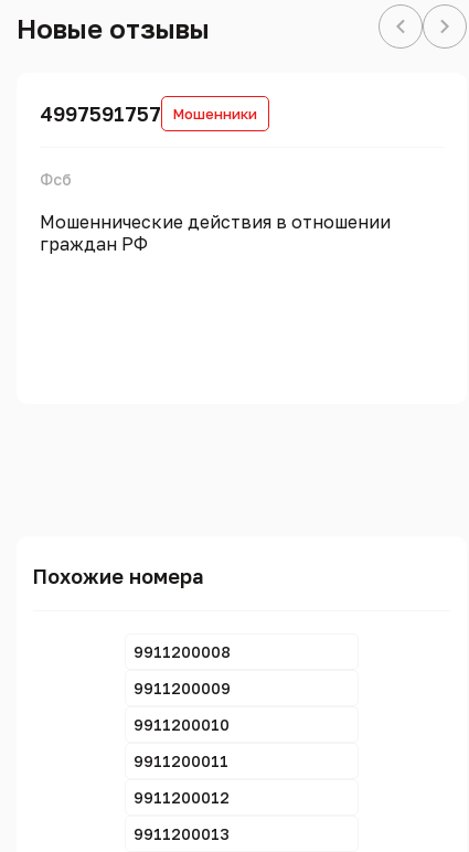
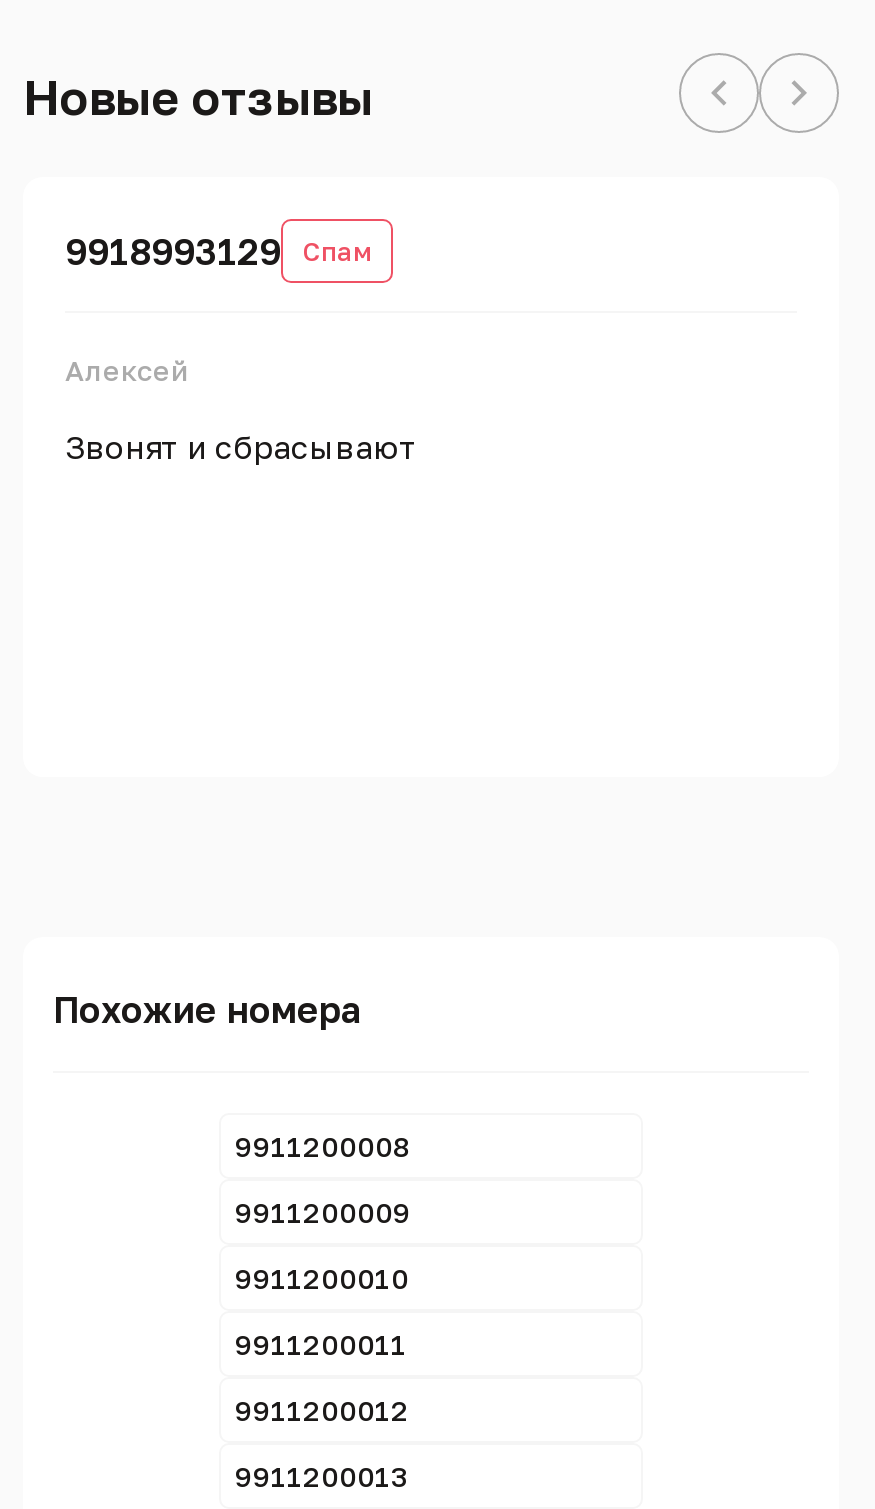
[40,102,257,126] 4997591757 | Мошенники -> [65,229,371,273] 9918993129 | Спам
[40,170,72,189] Фсб -> [65,353,189,387] Алексей
[40,211,391,255] Мошеннические действия в отношении | граждан РФ -> [65,427,417,467] Звонят и сбрасывают

